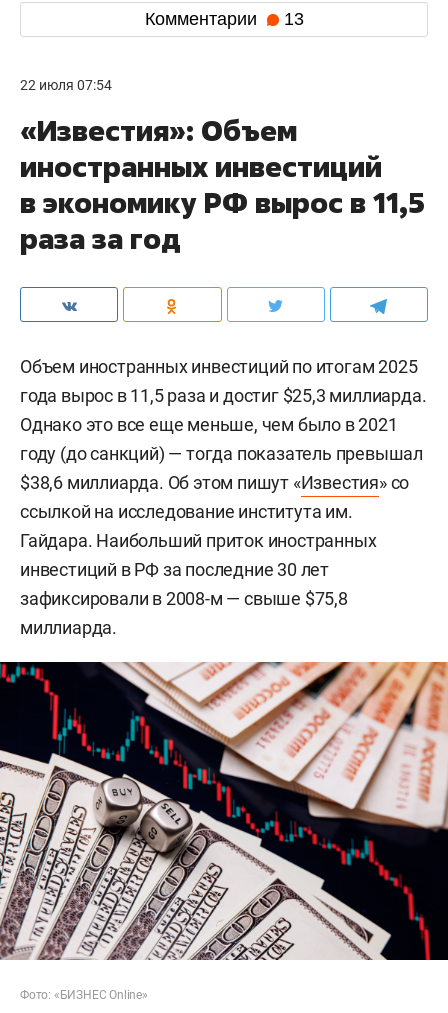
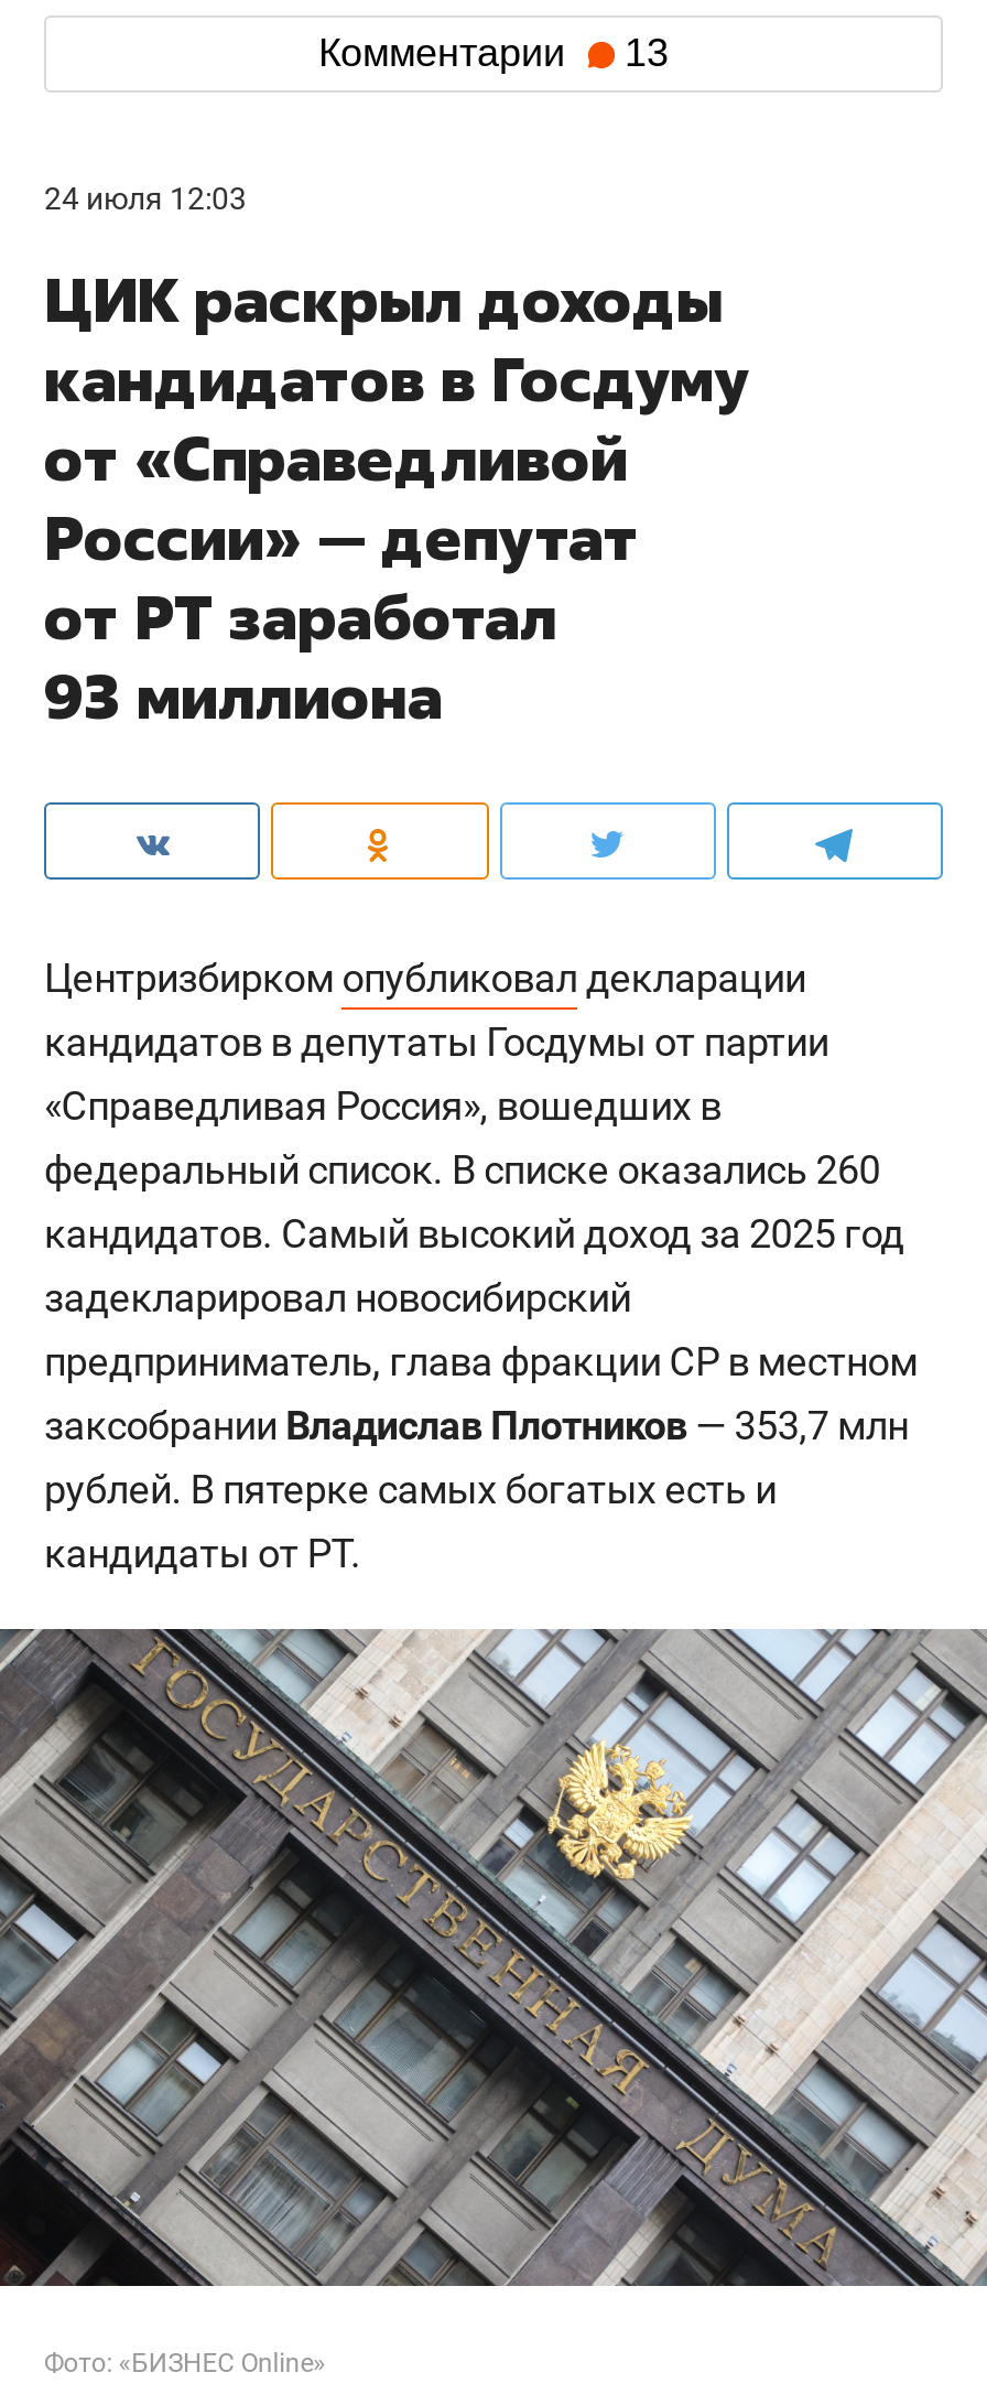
[20,77,112,93] 22 июля 07:54 -> [44,180,247,215] 24 июля 12:03
[20,112,425,257] «Известия»: Объем | иностранных инвестиций | в экономику РФ вырос в 11,5 | раза за год -> [44,257,749,736] ЦИК раскрыл доходы | кандидатов в Госдуму | от «Справедливой | России» — депутат | от РТ заработал | 93 миллиона
[20,356,426,638] Объем иностранных инвестиций по итогам 2025 | года вырос в 11,5 раза и достиг $25,3 миллиарда. | Однако это все еще меньше, чем было в 2021 | году (до санкций) — тогда показатель превышал | $38,6 миллиарда. Об этом пишут «Известия» со | ссылкой на исследование института им. | Гайдара. Наибольший приток иностранных | инвестиций в РФ за последние 30 лет | зафиксировали в 2008-м — свыше $75,8 | миллиарда. -> [44,954,917,1575] Центризбирком опубликовал декларации | кандидатов в депутаты Госдумы от партии | «Справедливая Россия», вошедших в | федеральный список. В списке оказались 260 | кандидатов. Самый высокий доход за 2025 год | задекларировал новосибирский | предприниматель, глава фракции СР в местном | заксобрании Владислав Плотников — 353,7 млн | рублей. В пятерке самых богатых есть и | кандидаты от РТ.
[3,661,445,961] [image] -> [7,1627,980,2288] [image]

